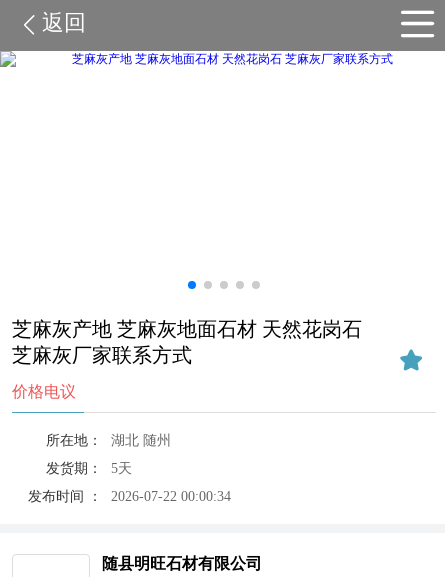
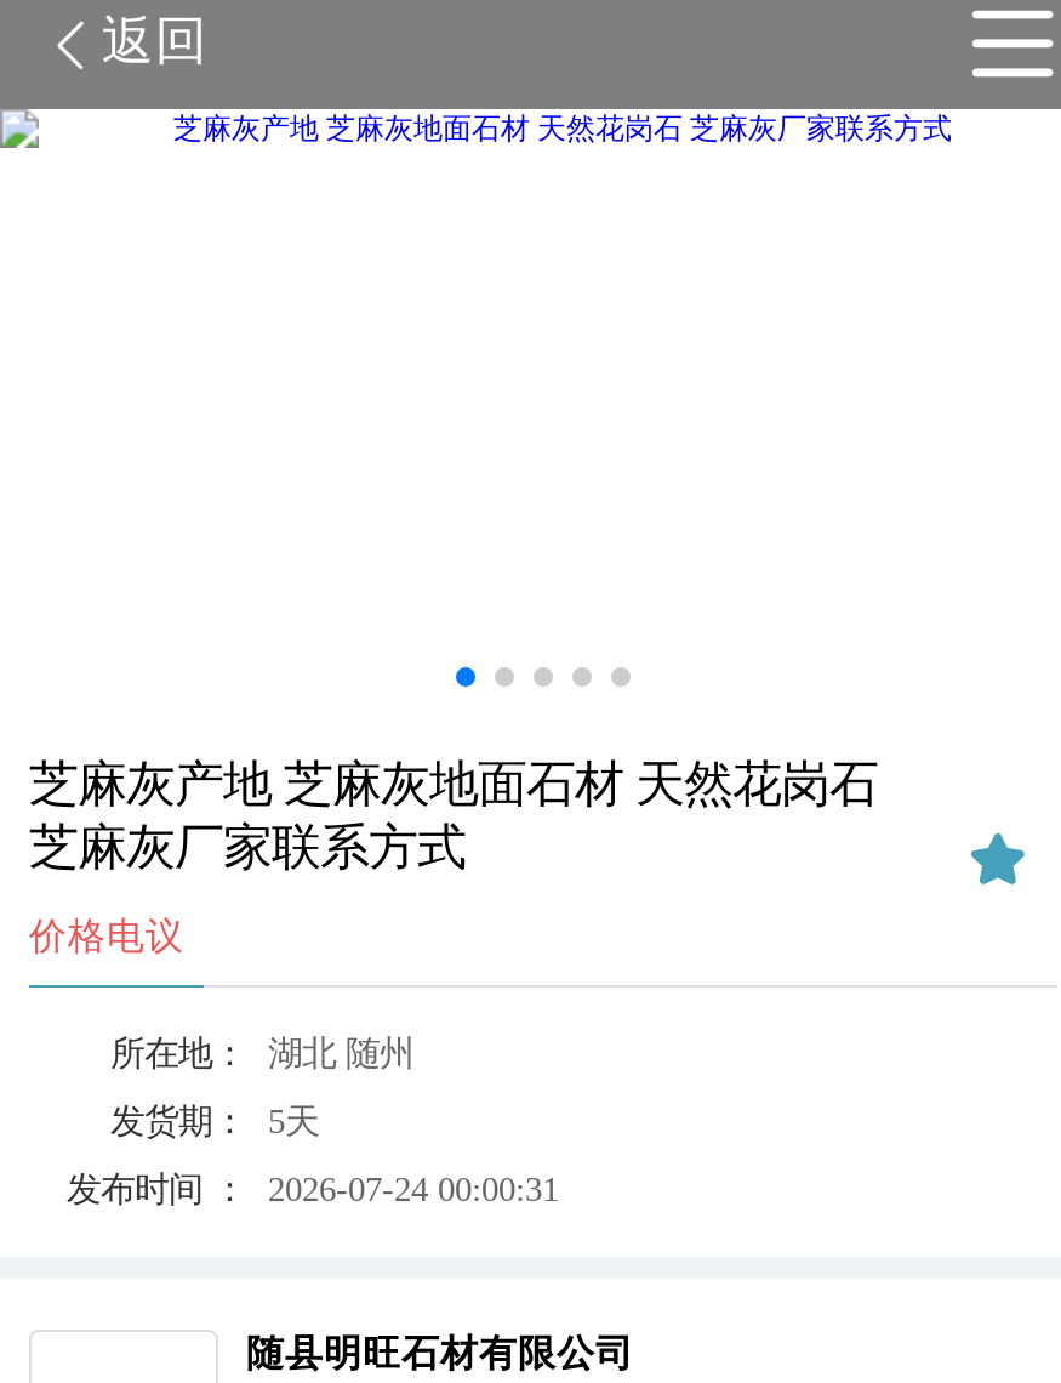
[27,488,230,504] 发布时间 ： 2026-07-22 00:00:34 -> [67,1170,559,1209] 发布时间 ： 2026-07-24 00:00:31

